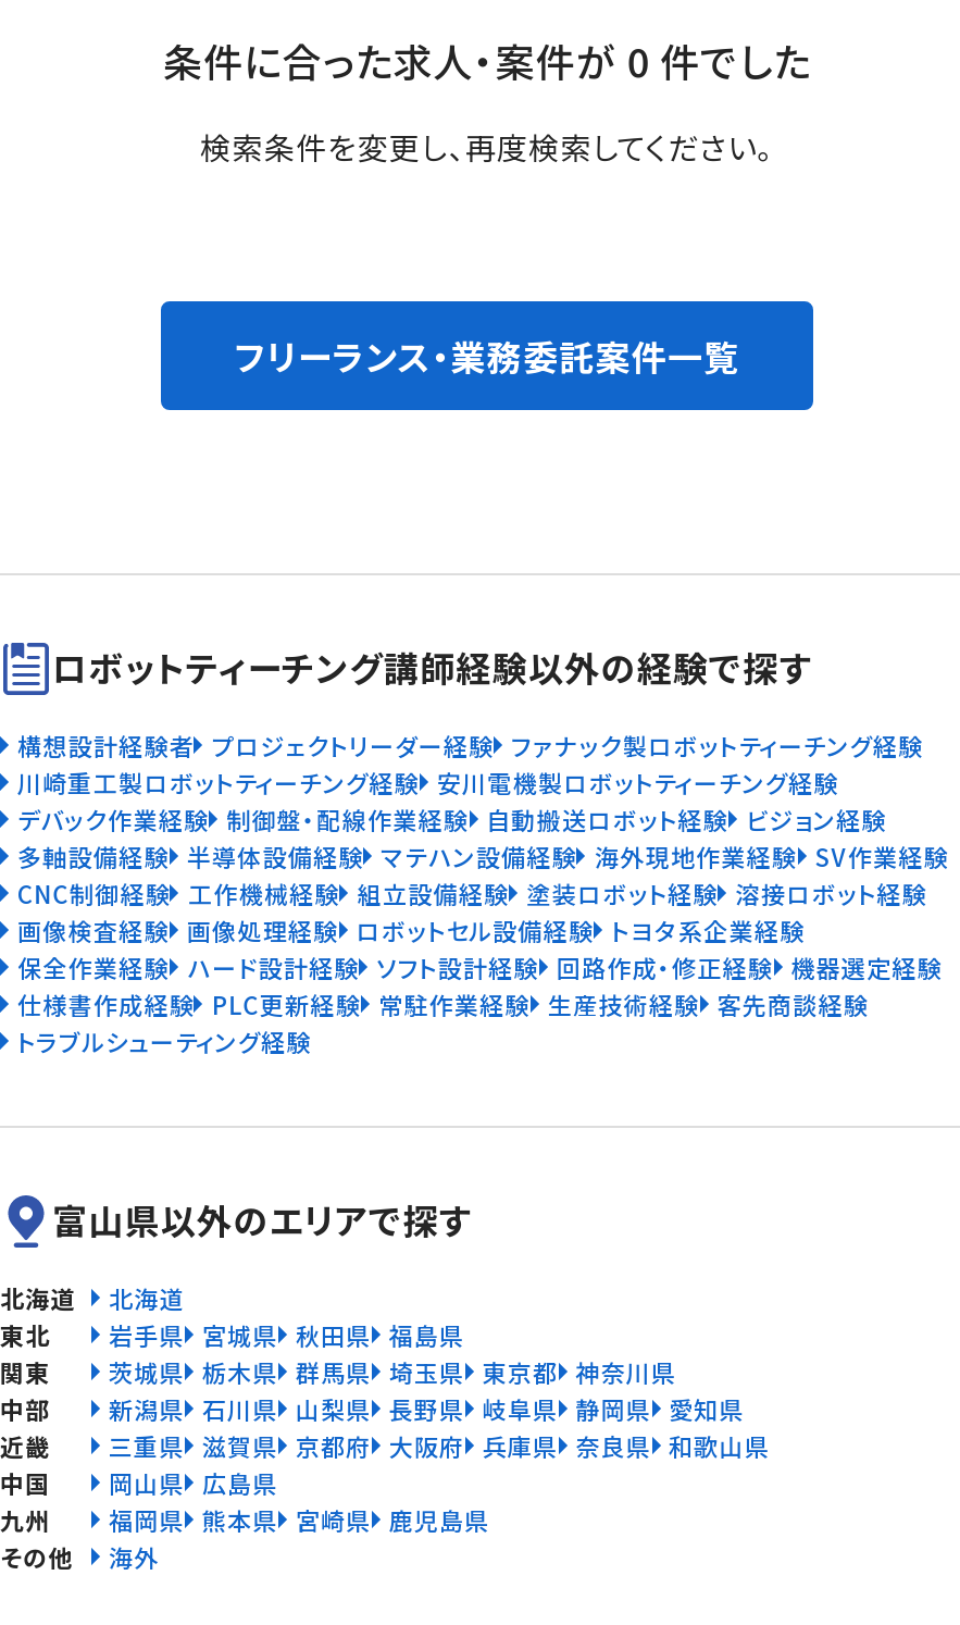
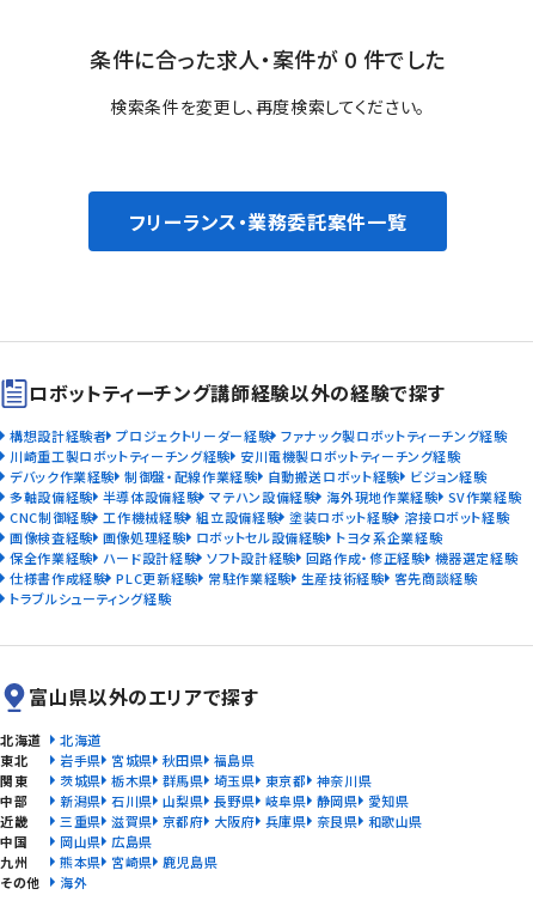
[109,1502,490,1537] 福岡県 熊本県 宮崎県 鹿児島県 -> [60,852,218,871] 熊本県 宮崎県 鹿児島県

